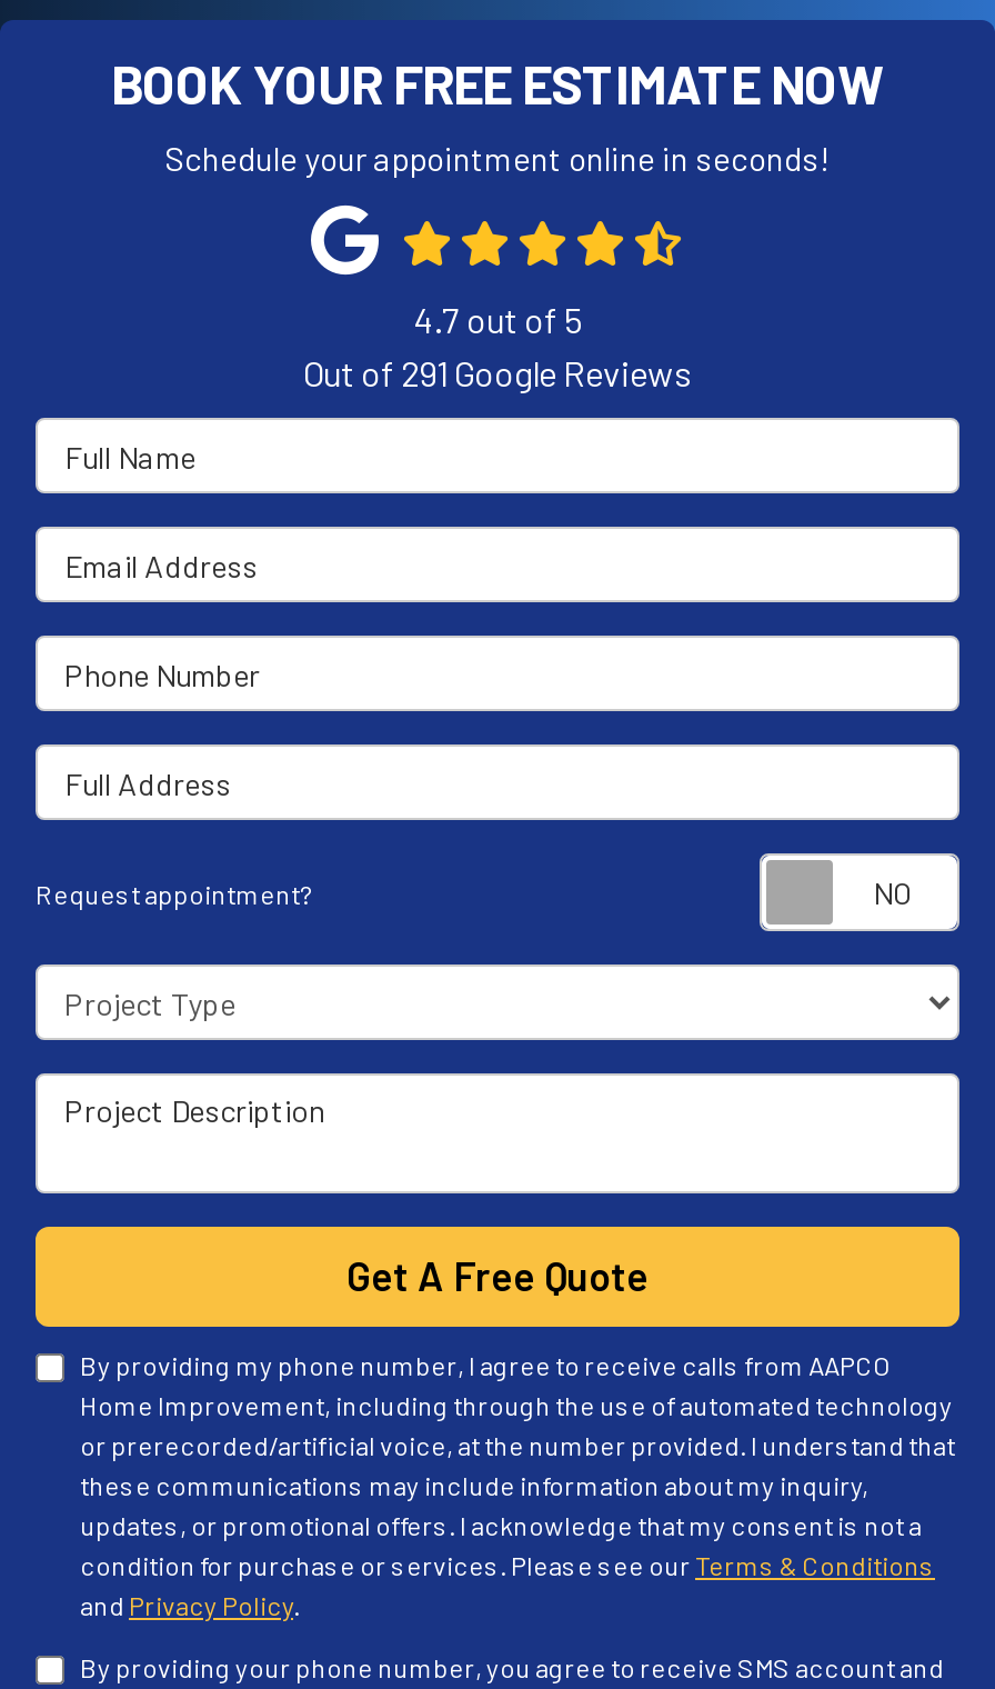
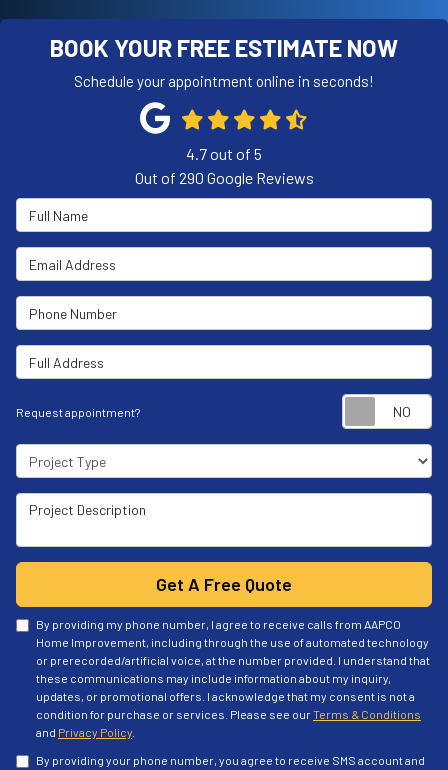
[303,351,692,393] Out of 291 Google Reviews -> [134,168,313,187] Out of 290 Google Reviews

